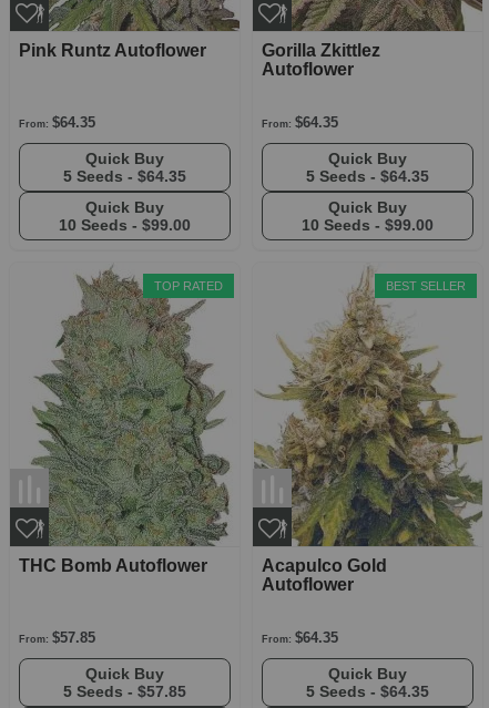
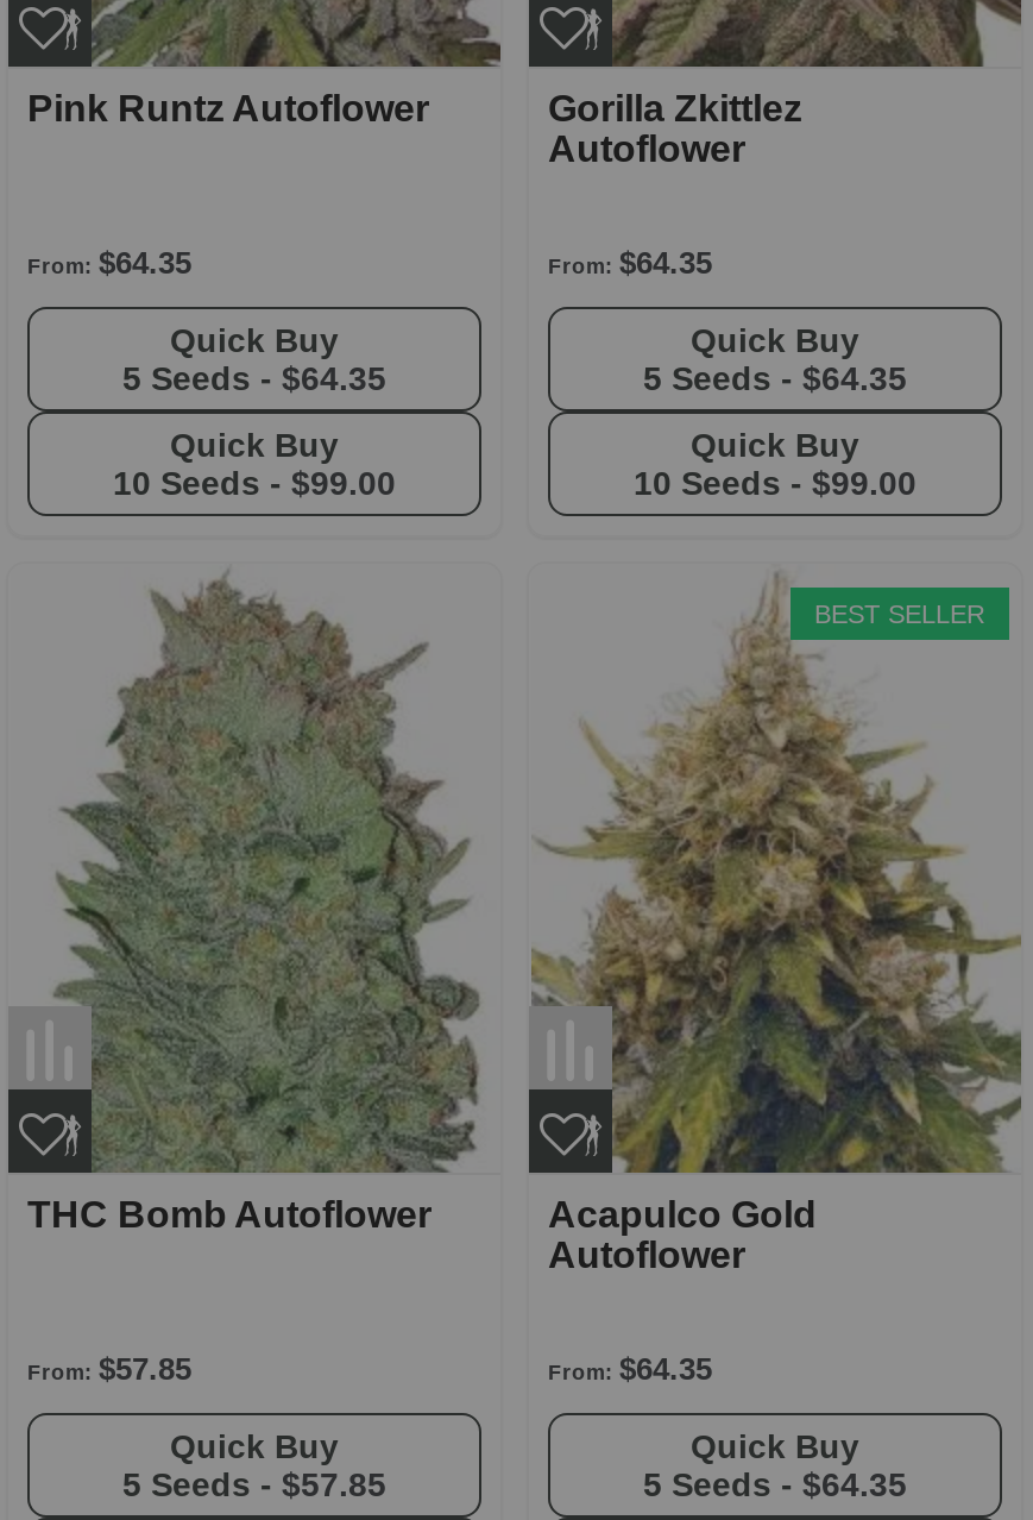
[154,279,223,292] TOP RATED -> none

